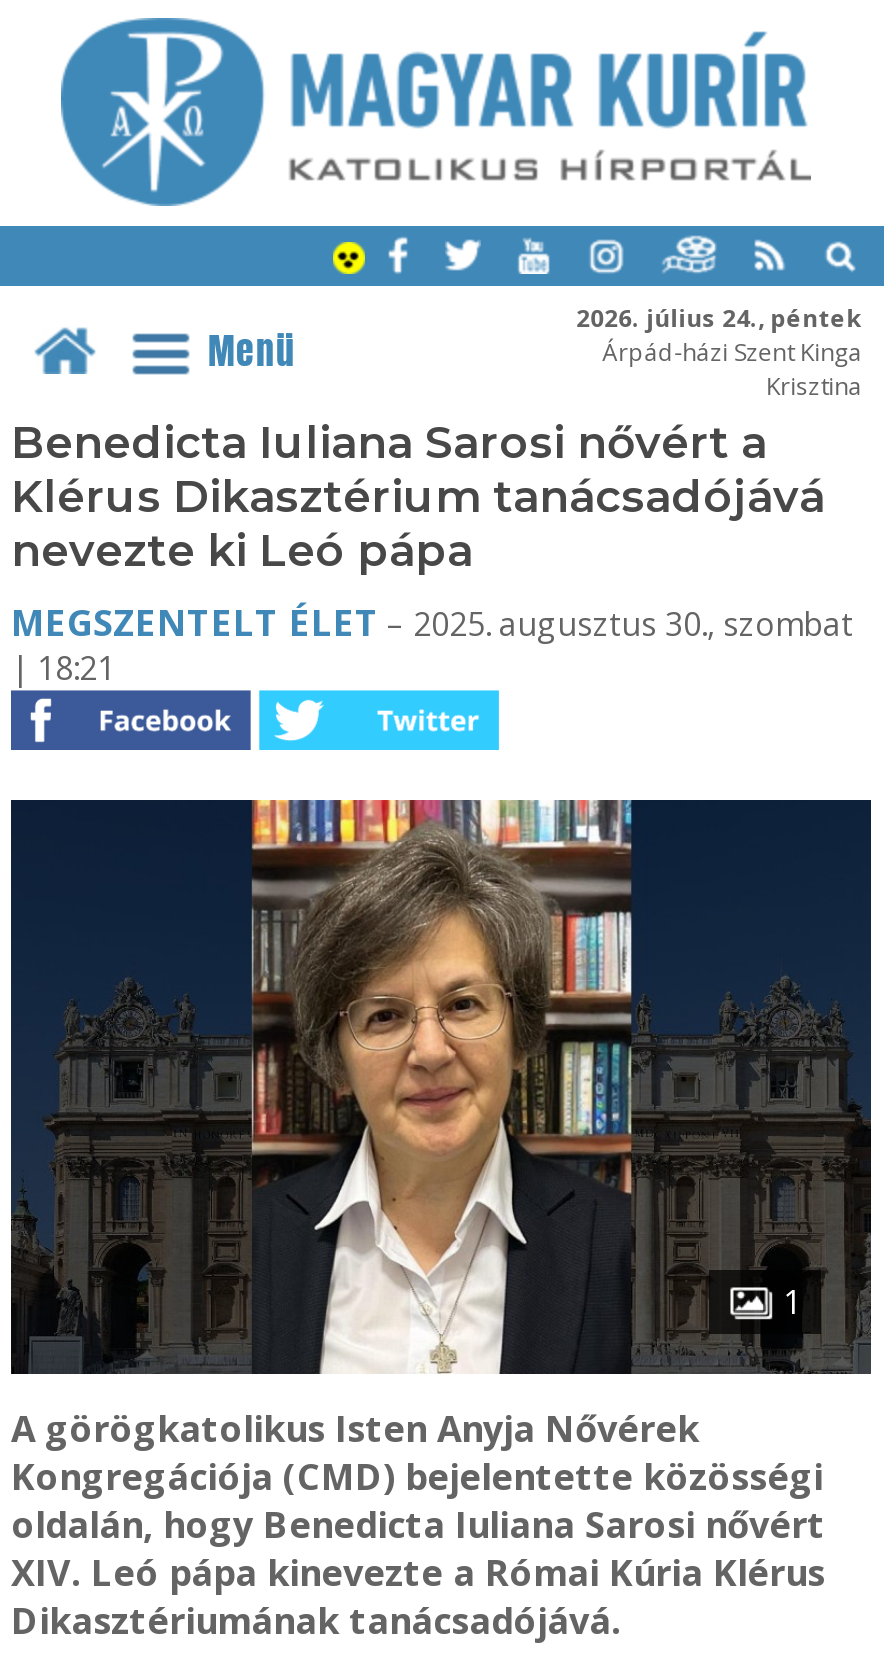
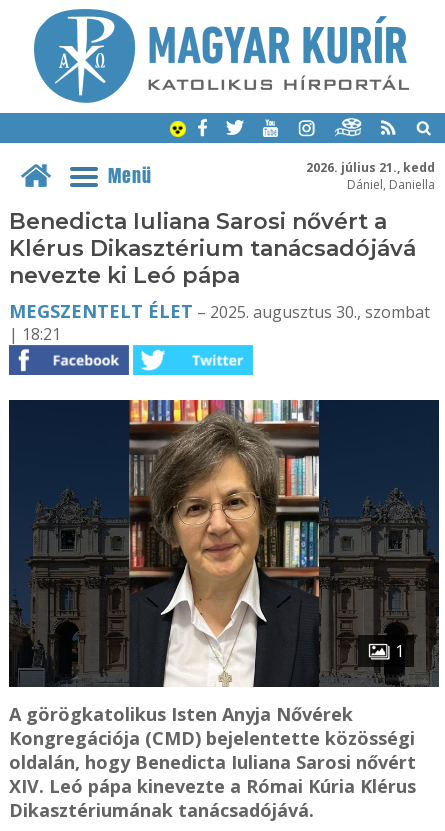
[576,300,862,402] 2026. július 24., péntek | Árpád-házi Szent Kinga | Krisztina -> [306,158,435,192] 2026. július 21., kedd | Dániel, Daniella

